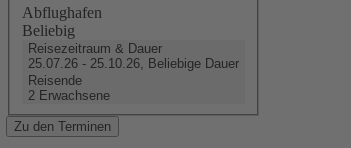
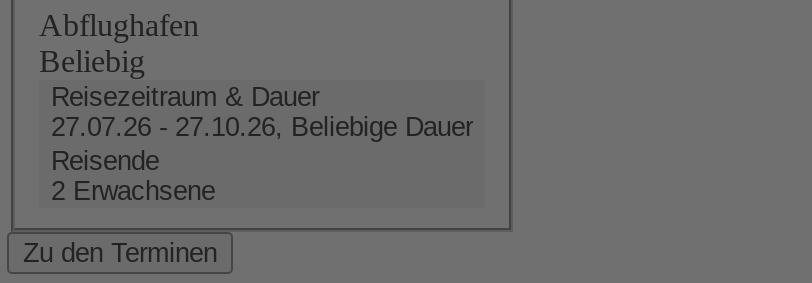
[28,56,239,71] 25.07.26 - 25.10.26, Beliebige Dauer -> [51,112,473,142] 27.07.26 - 27.10.26, Beliebige Dauer

